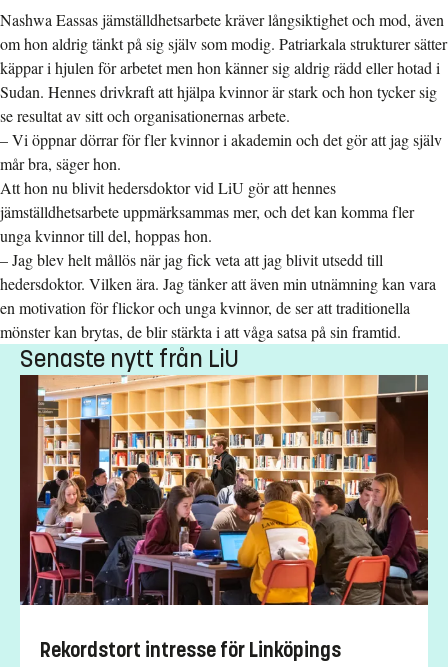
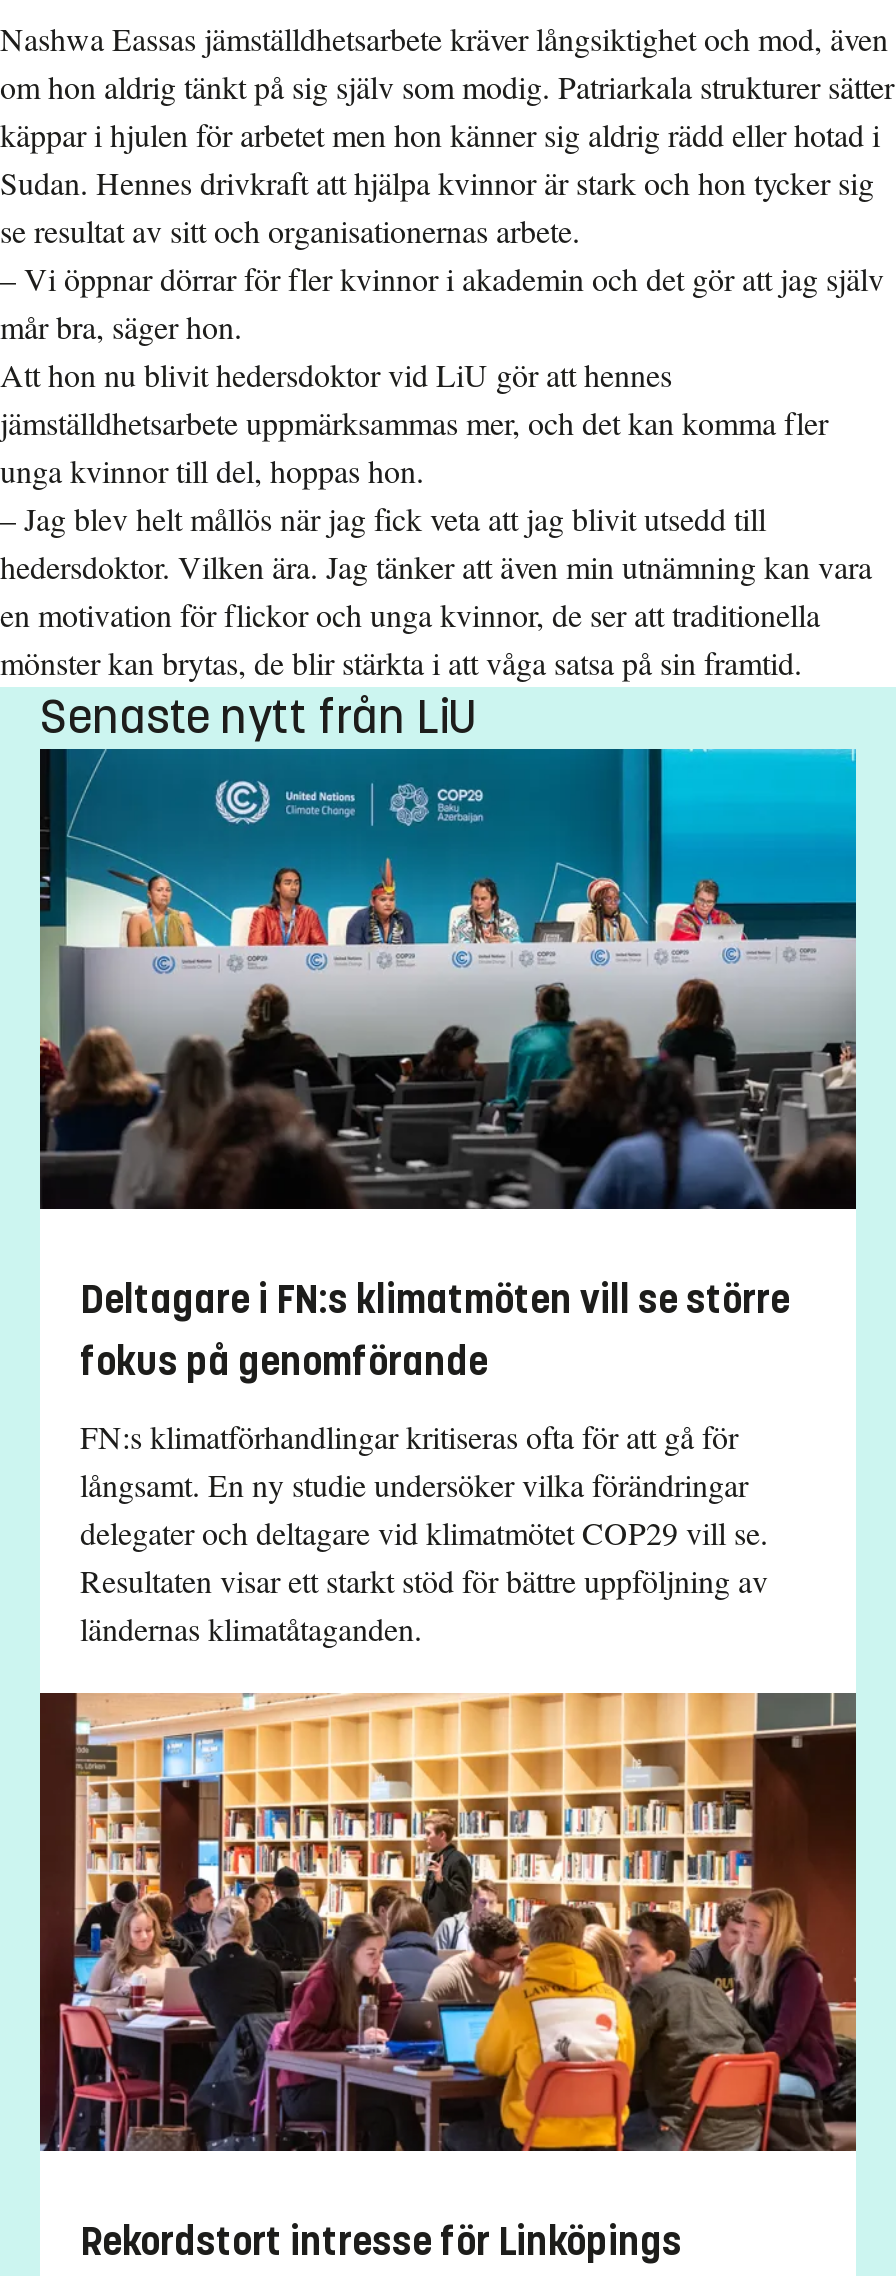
none -> [38,747,858,1648] [image] | Deltagare i FN:s klimatmöten vill se större | fokus på genomförande | FN:s klimatförhandlingar kritiseras ofta för att gå för | långsamt. En ny studie undersöker vilka förändringar | delegater och deltagare vid klimatmötet COP29 vill se. | Resultaten visar ett starkt stöd för bättre uppföljning av | ländernas klimatåtaganden.

